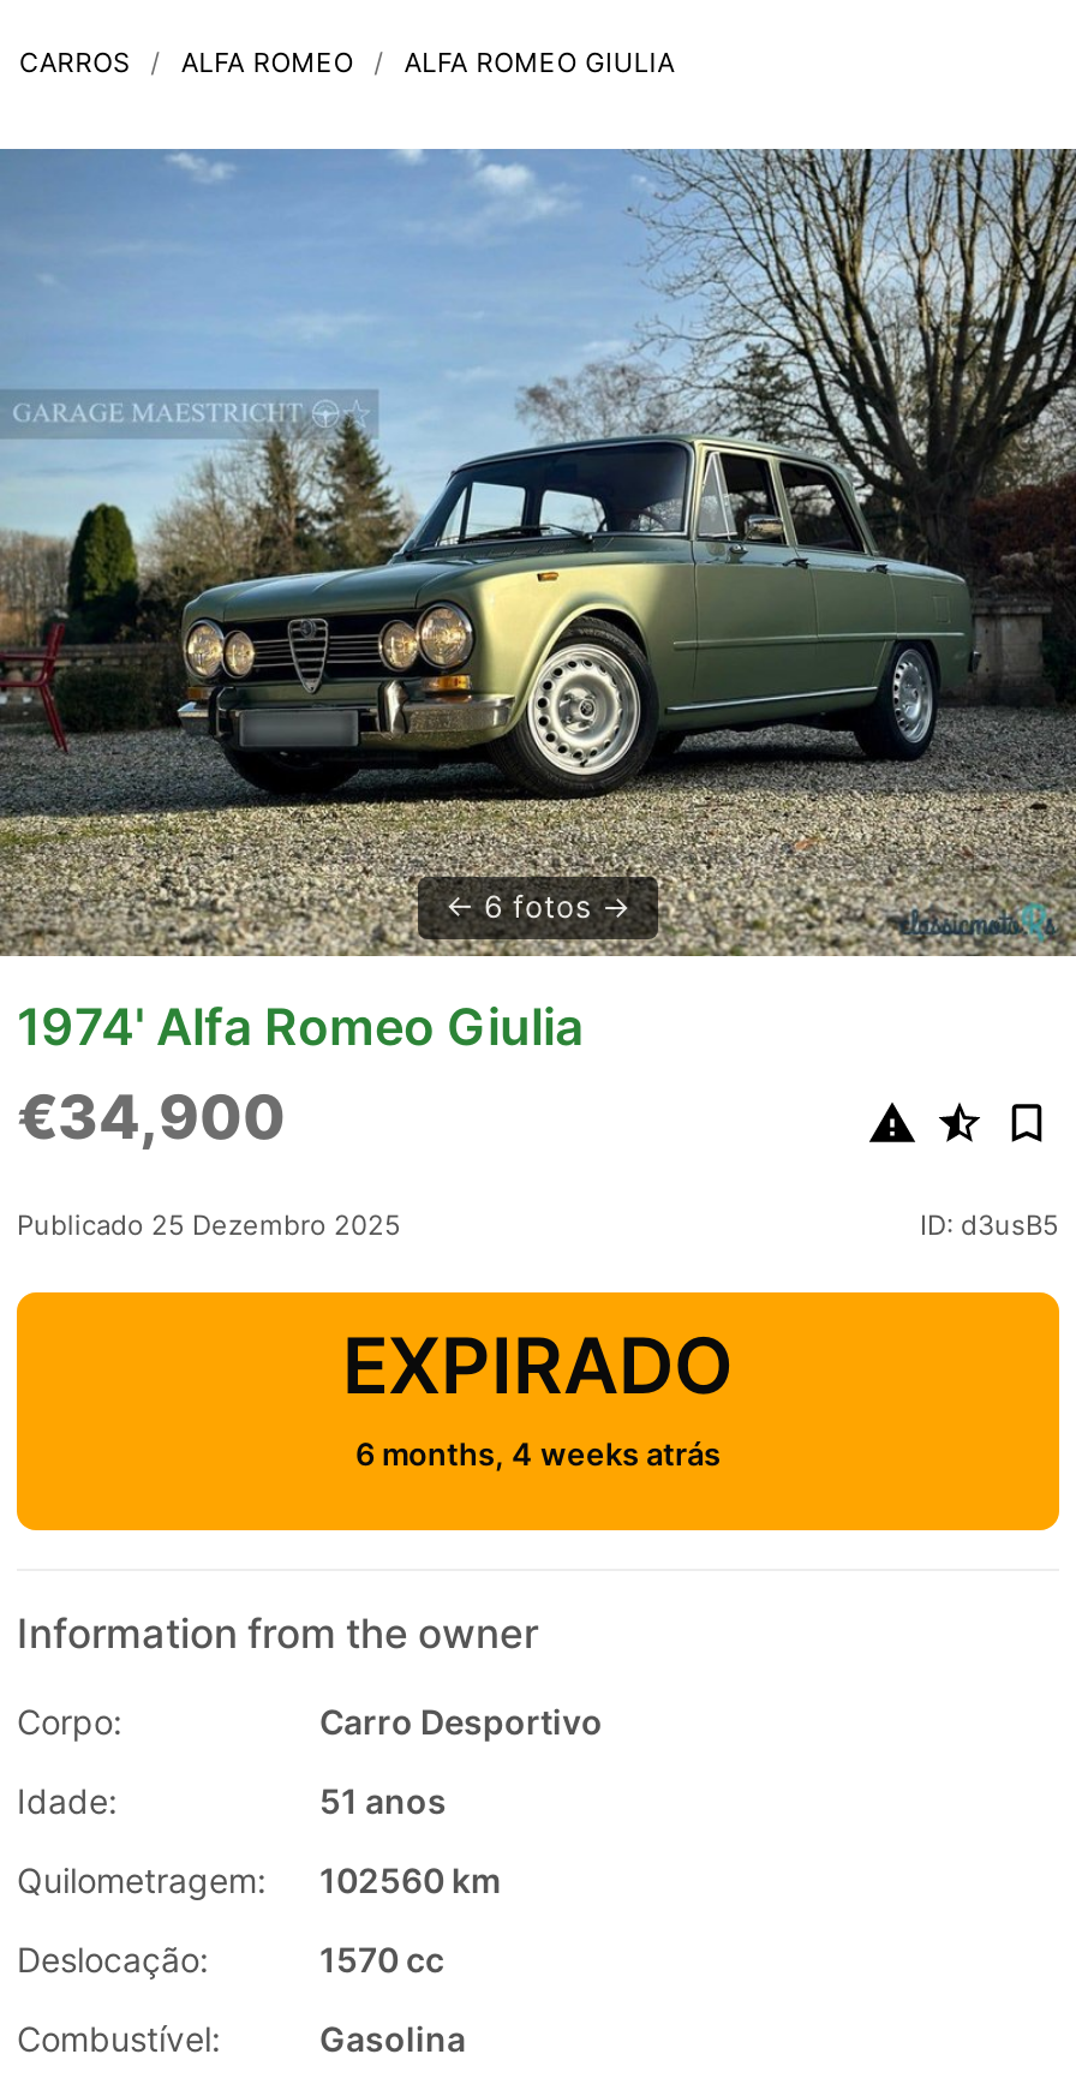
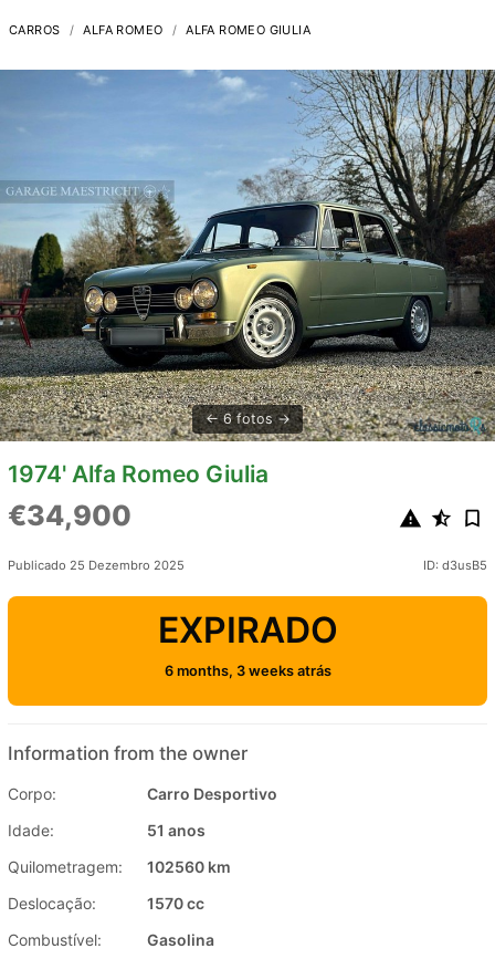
[355,1436,721,1472] 6 months, 4 weeks atrás -> [164,662,331,679] 6 months, 3 weeks atrás

